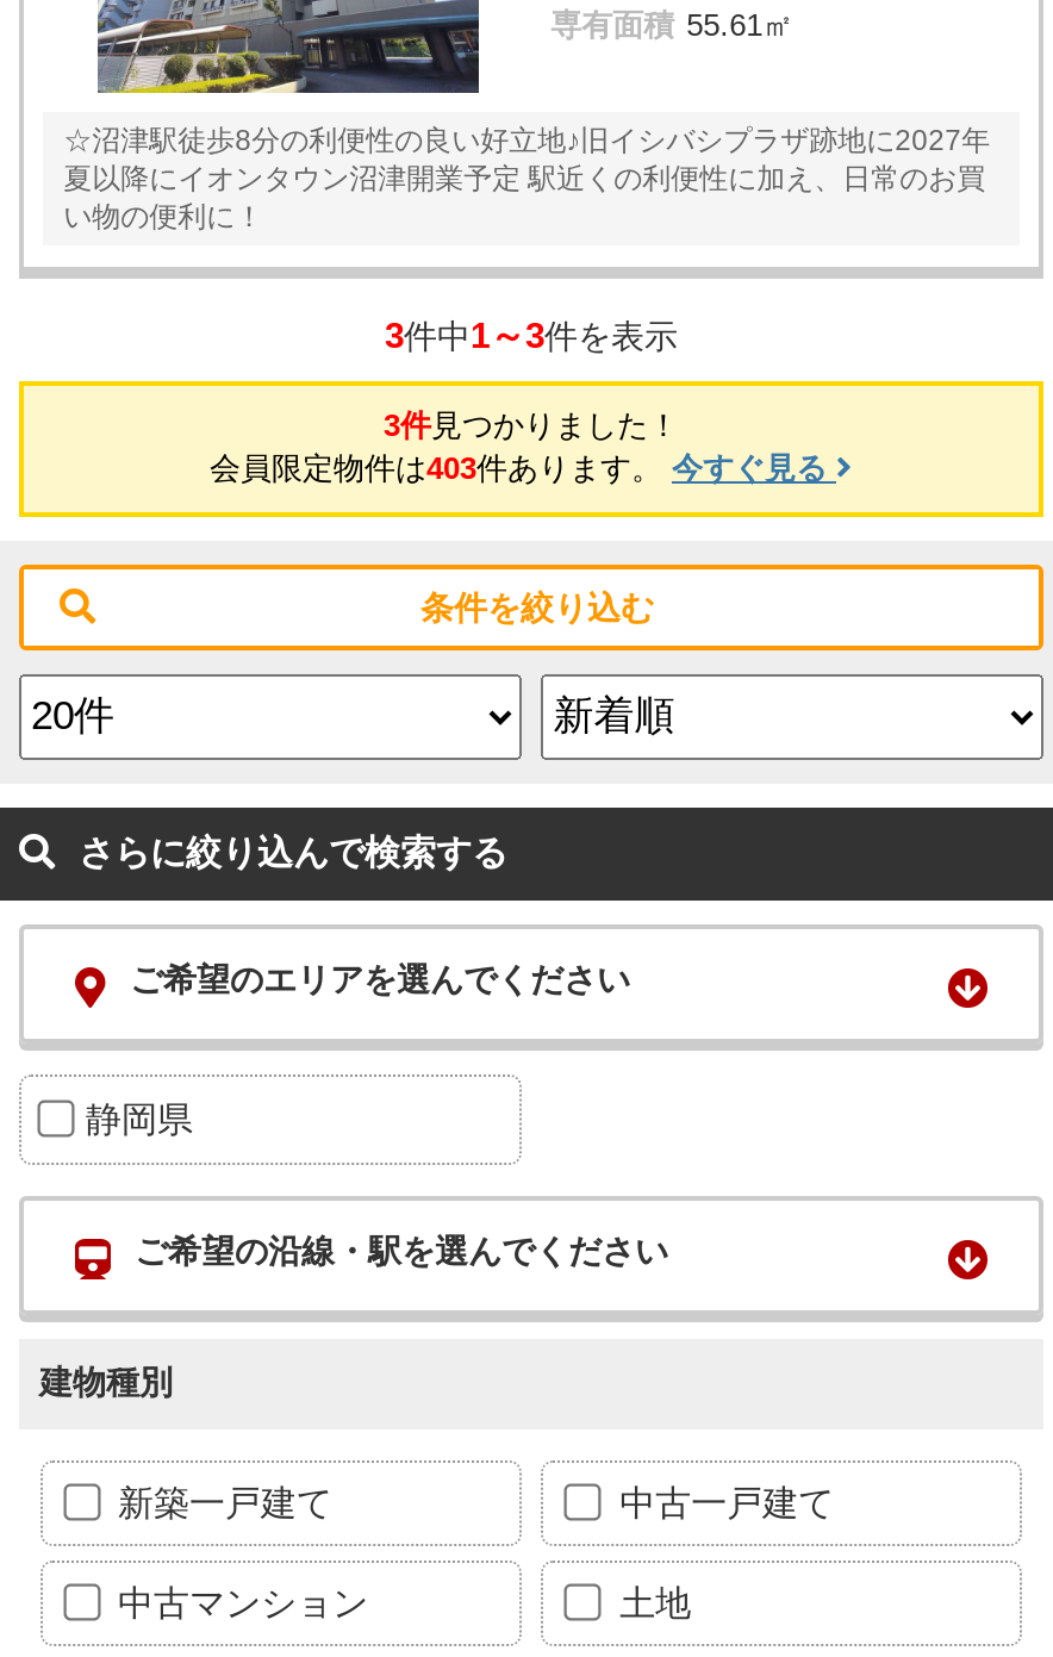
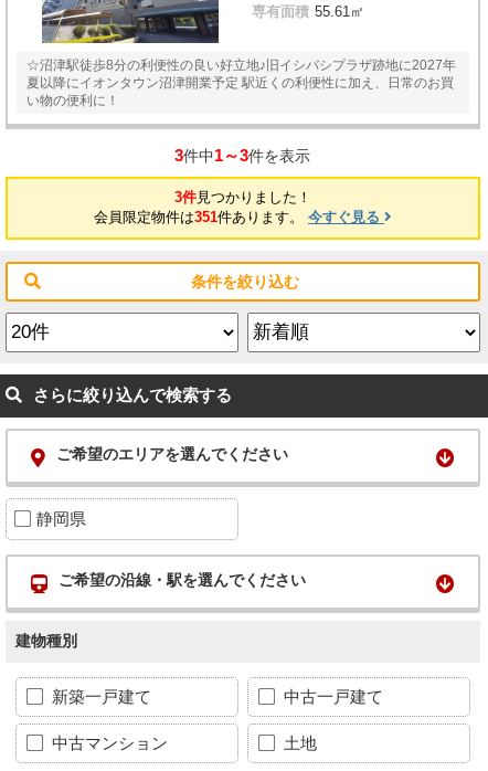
[210,451,836,487] 会員限定物件は403件あります。今すぐ見る -> [94,209,384,226] 会員限定物件は351件あります。今すぐ見る

